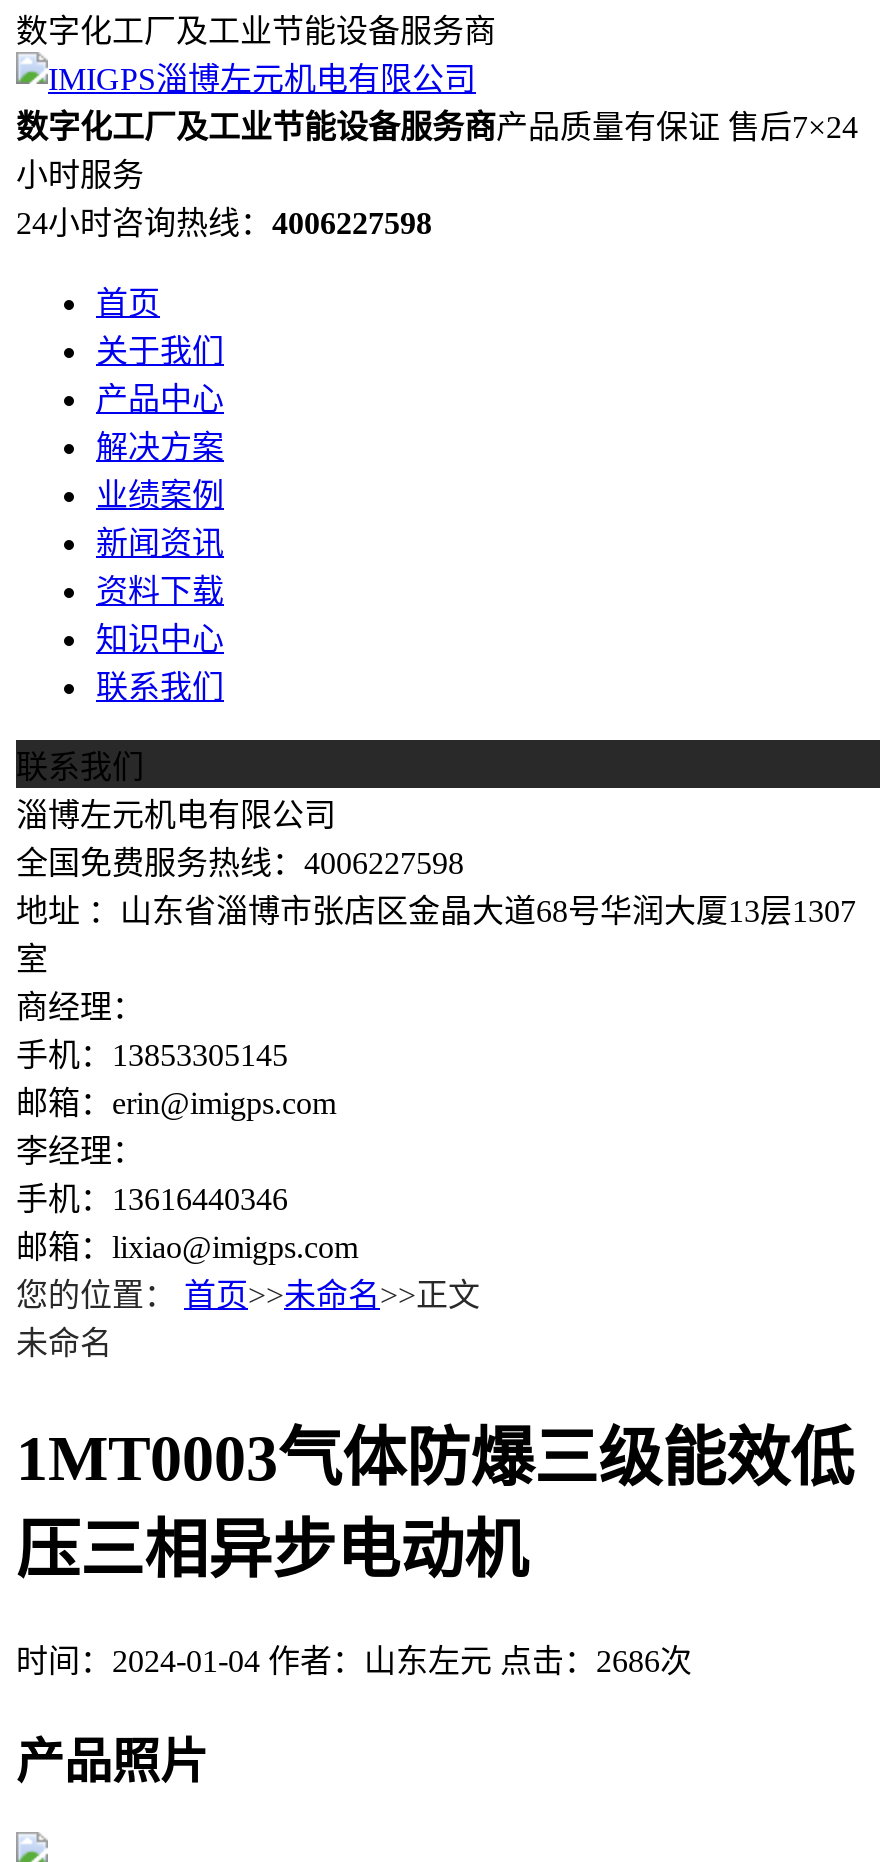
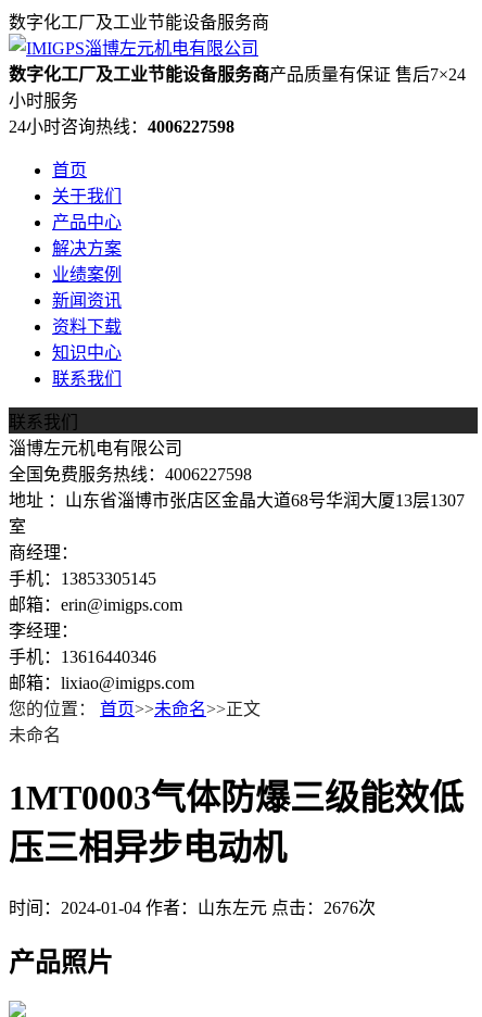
[16,1644,692,1678] 时间：2024-01-04 作者：山东左元 点击：2686次 -> [9,898,376,917] 时间：2024-01-04 作者：山东左元 点击：2676次

